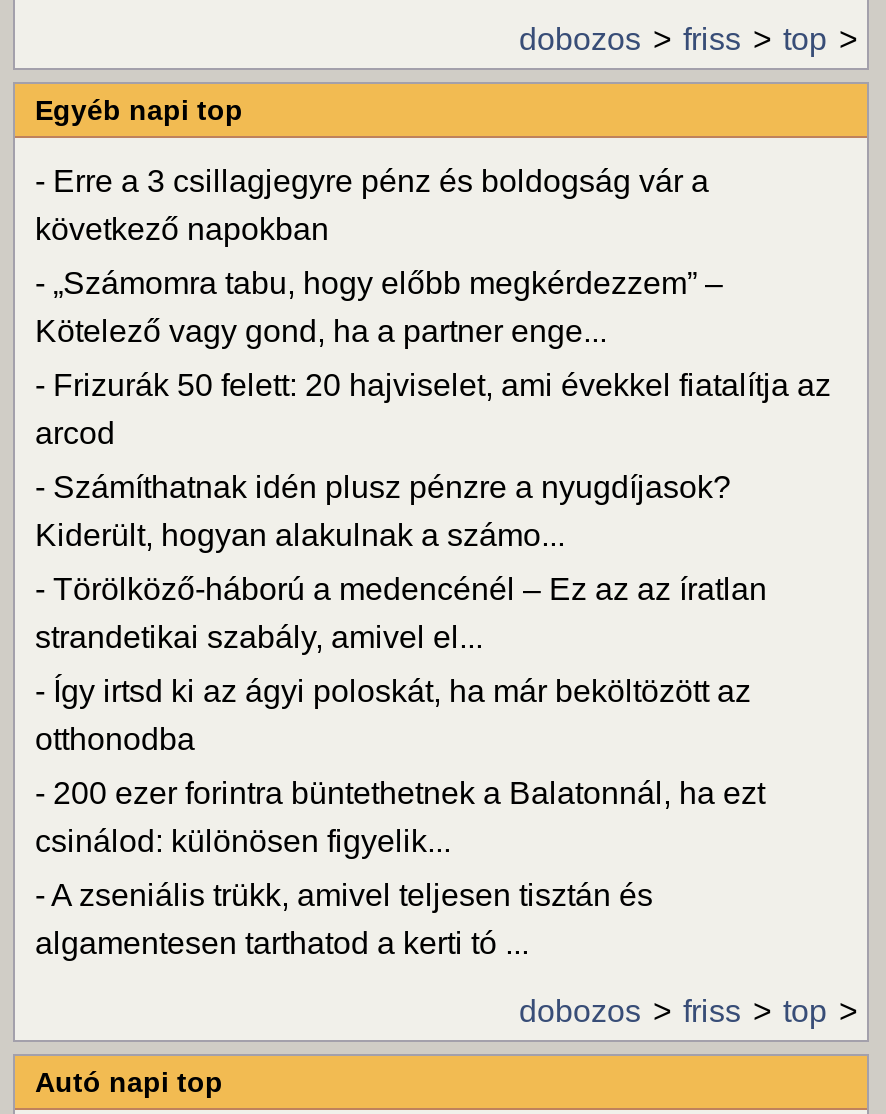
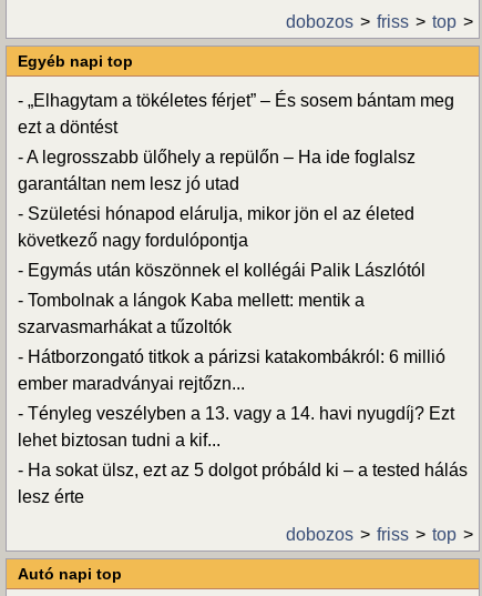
[35,164,709,246] - Erre a 3 csillagjegyre pénz és boldogság vár a | következő napokban -> [18,91,454,137] - „Elhagytam a tökéletes férjet” – És sosem bántam meg | ezt a döntést
[35,266,723,348] - „Számomra tabu, hogy előbb megkérdezzem” – | Kötelező vagy gond, ha a partner enge... -> [18,148,416,193] - A legrosszabb ülőhely a repülőn – Ha ide foglalsz | garantáltan nem lesz jó utad
[35,368,831,450] - Frizurák 50 felett: 20 hajviselet, ami évekkel fiatalítja az | arcod -> [18,204,414,250] - Születési hónapod elárulja, mikor jön el az életed | következő nagy fordulópontja
[35,470,731,552] - Számíthatnak idén plusz pénzre a nyugdíjasok? | Kiderült, hogyan alakulnak a számo... -> [18,261,425,280] - Egymás után köszönnek el kollégái Palik Lászlótól
[35,572,767,654] - Törölköző-háború a medencénél – Ez az az íratlan | strandetikai szabály, amivel el... -> [18,291,365,336] - Tombolnak a lángok Kaba mellett: mentik a | szarvasmarhákat a tűzoltók
[35,674,751,756] - Így irtsd ki az ágyi poloskát, ha már beköltözött az | otthonodba -> [18,347,445,393] - Hátborzongató titkok a párizsi katakombákról: 6 millió | ember maradványai rejtőzn...
[35,776,765,858] - 200 ezer forintra büntethetnek a Balatonnál, ha ezt | csinálod: különösen figyelik... -> [18,404,454,449] - Tényleg veszélyben a 13. vagy a 14. havi nyugdíj? Ezt | lehet biztosan tudni a kif...
[35,878,653,960] - A zseniális trükk, amivel teljesen tisztán és | algamentesen tarthatod a kerti tó ... -> [18,461,468,506] - Ha sokat ülsz, ezt az 5 dolgot próbáld ki – a tested hálás | lesz érte

